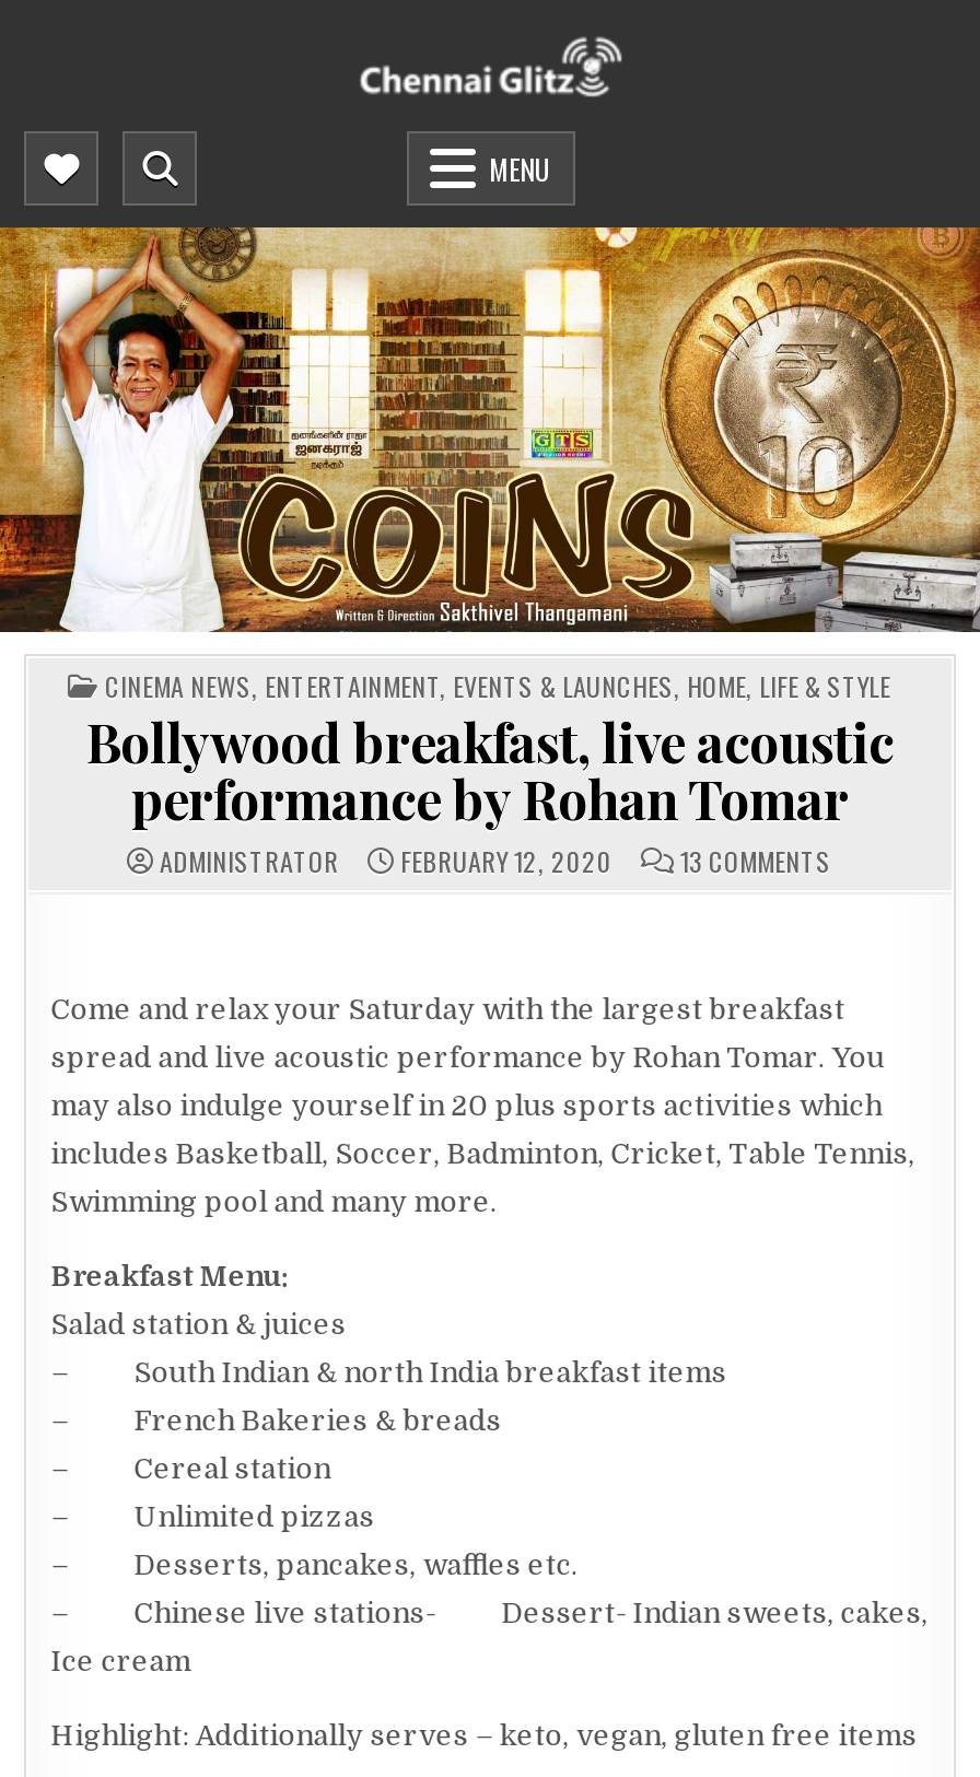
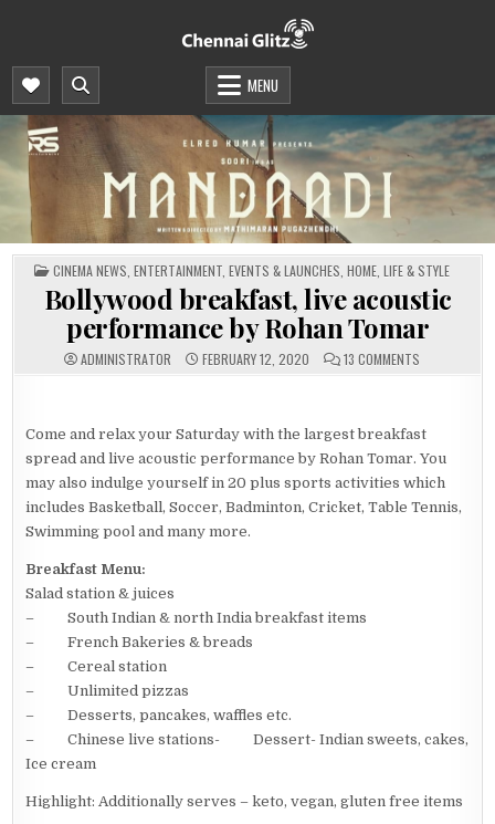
[7,225,973,634] [image] -> [3,115,492,244] [image]

